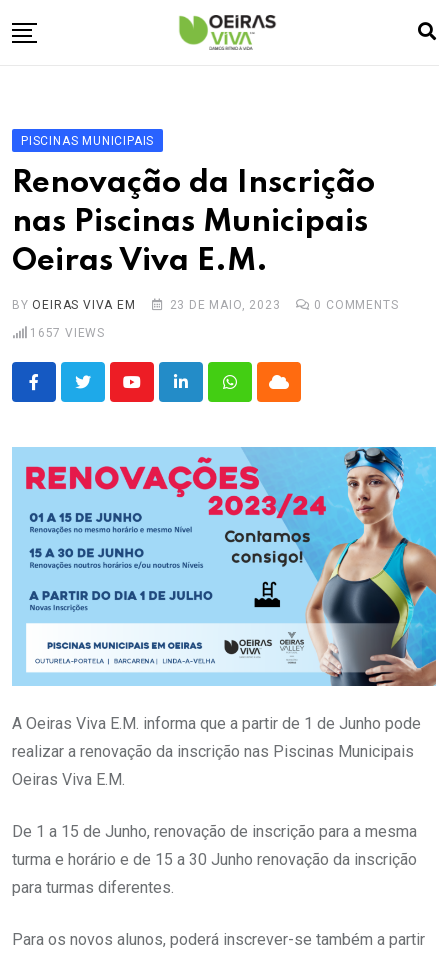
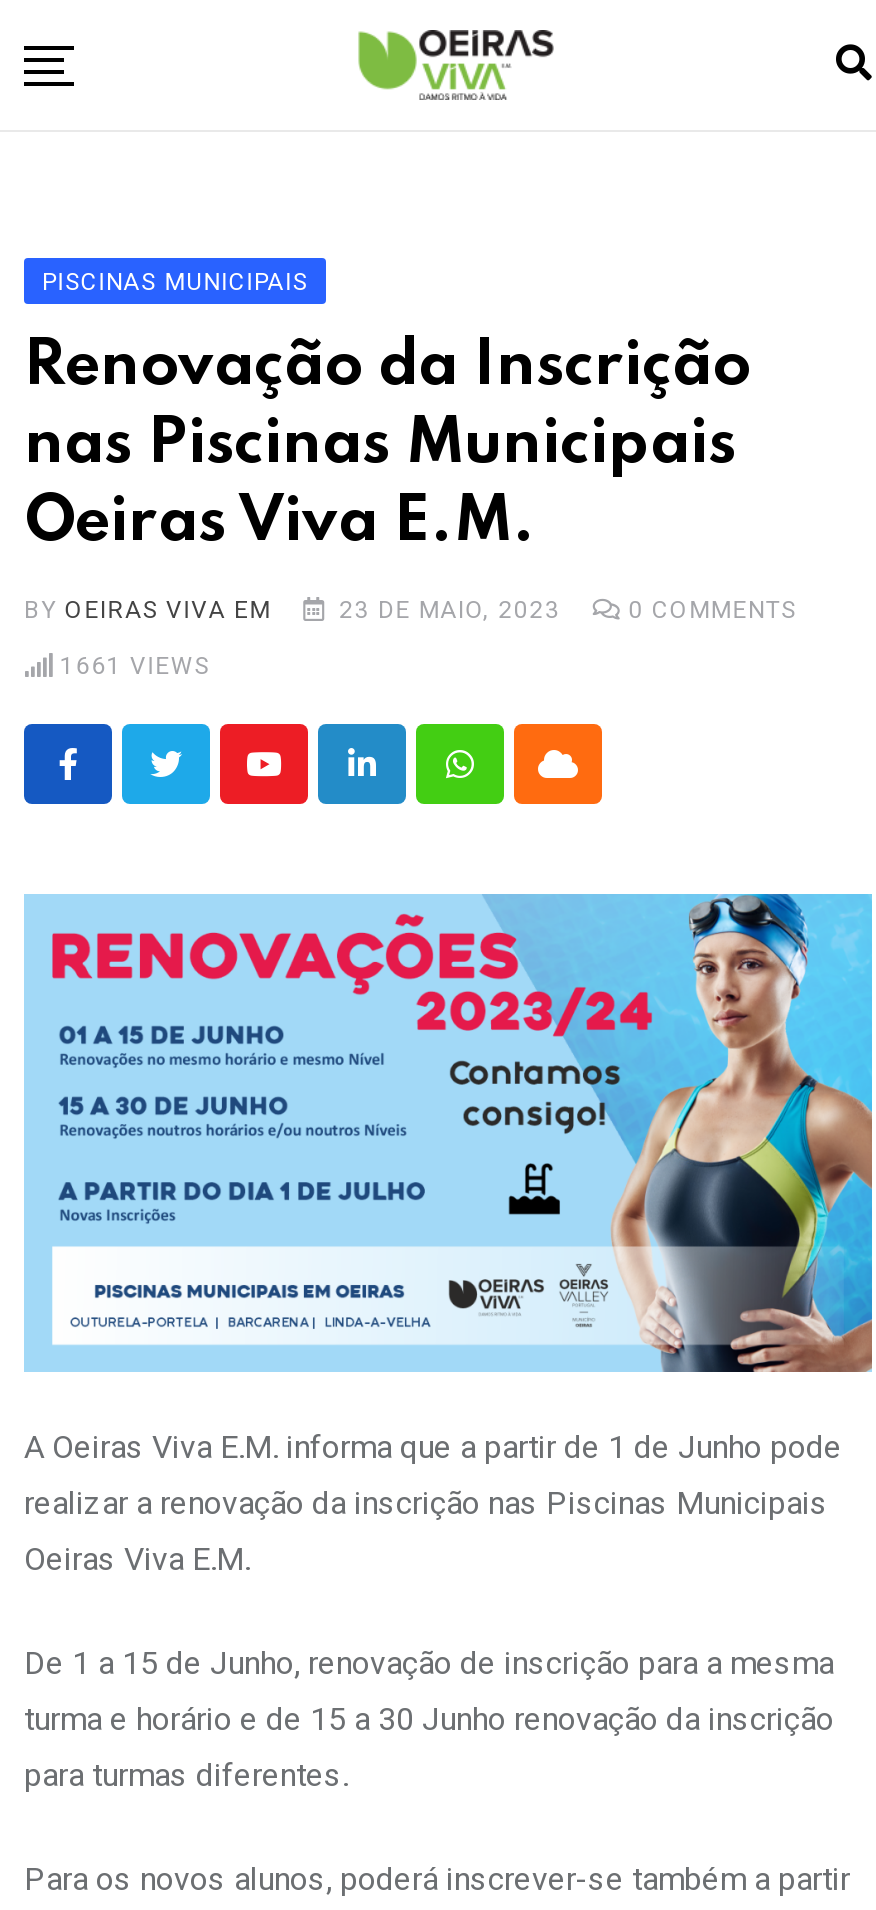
[30,326,105,340] 1657 VIEWS -> [60,653,210,681] 1661 VIEWS

